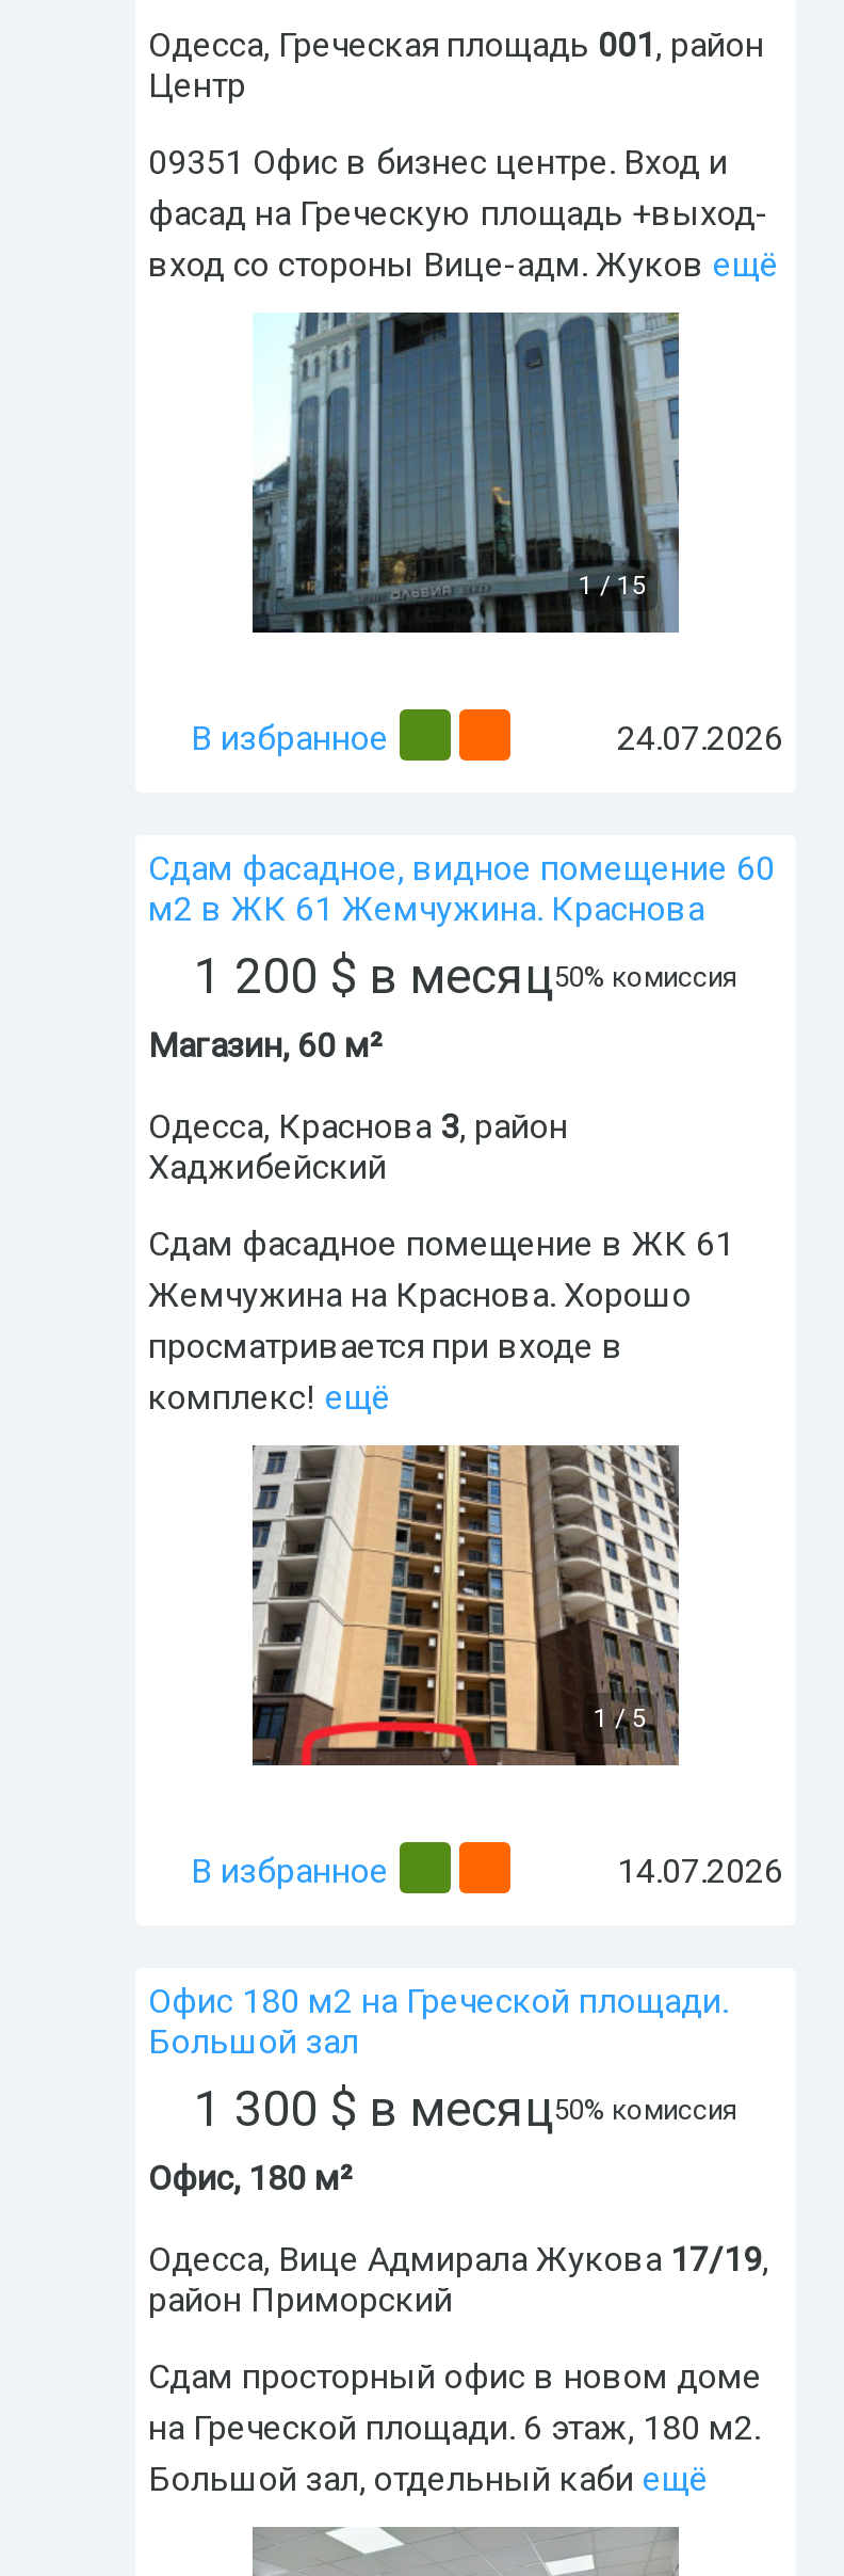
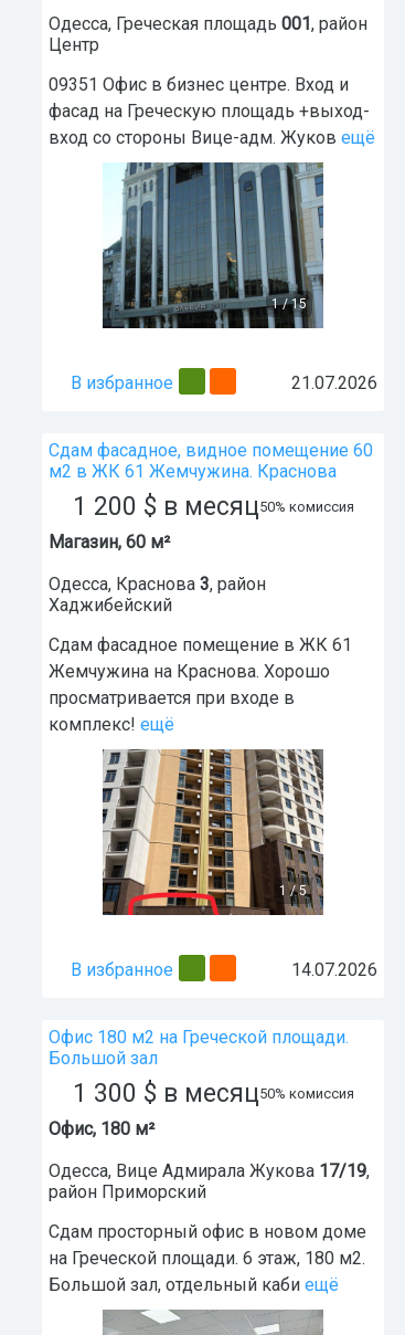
[617,718,783,758] 24.07.2026 -> [291,372,377,393] 21.07.2026

